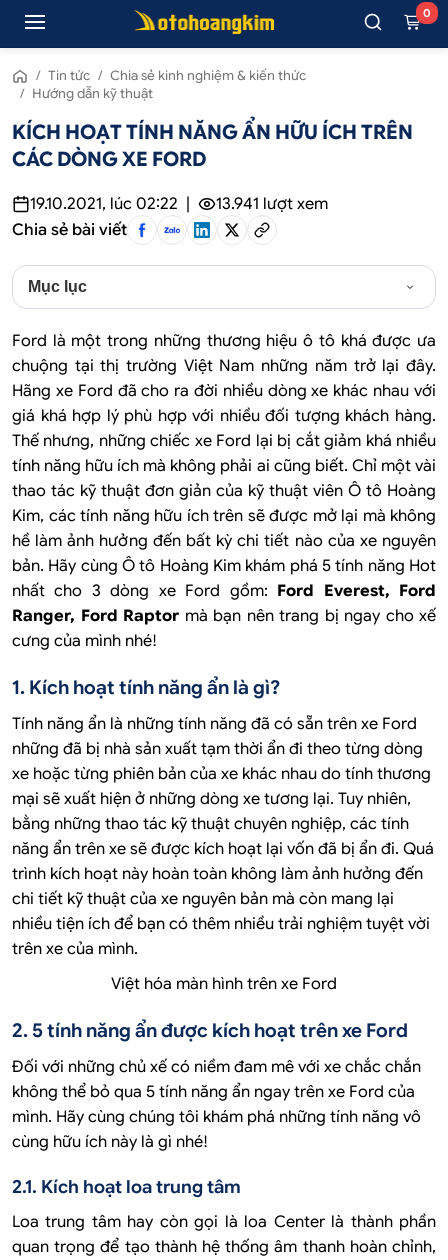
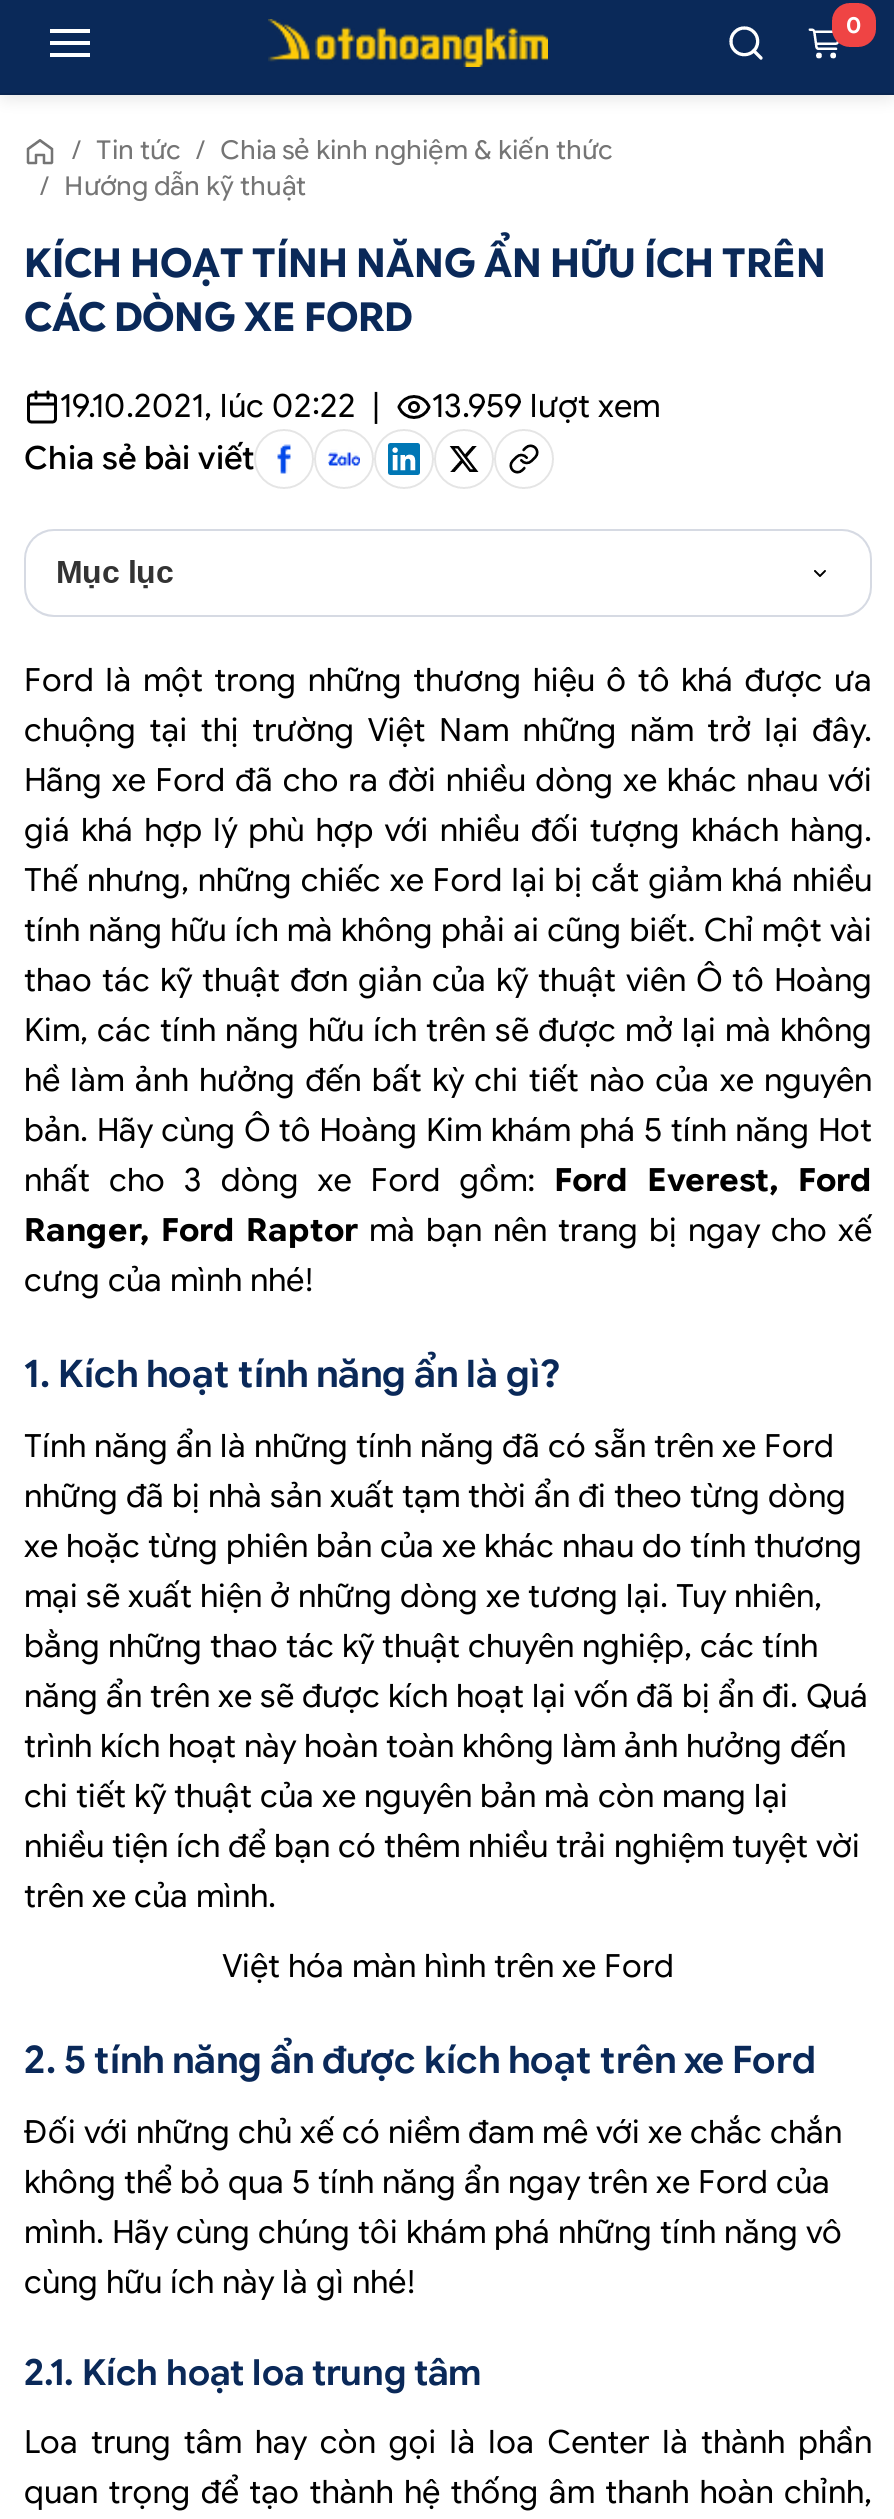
[216,194,328,214] 13.941 lượt xem -> [432,387,660,427] 13.959 lượt xem

